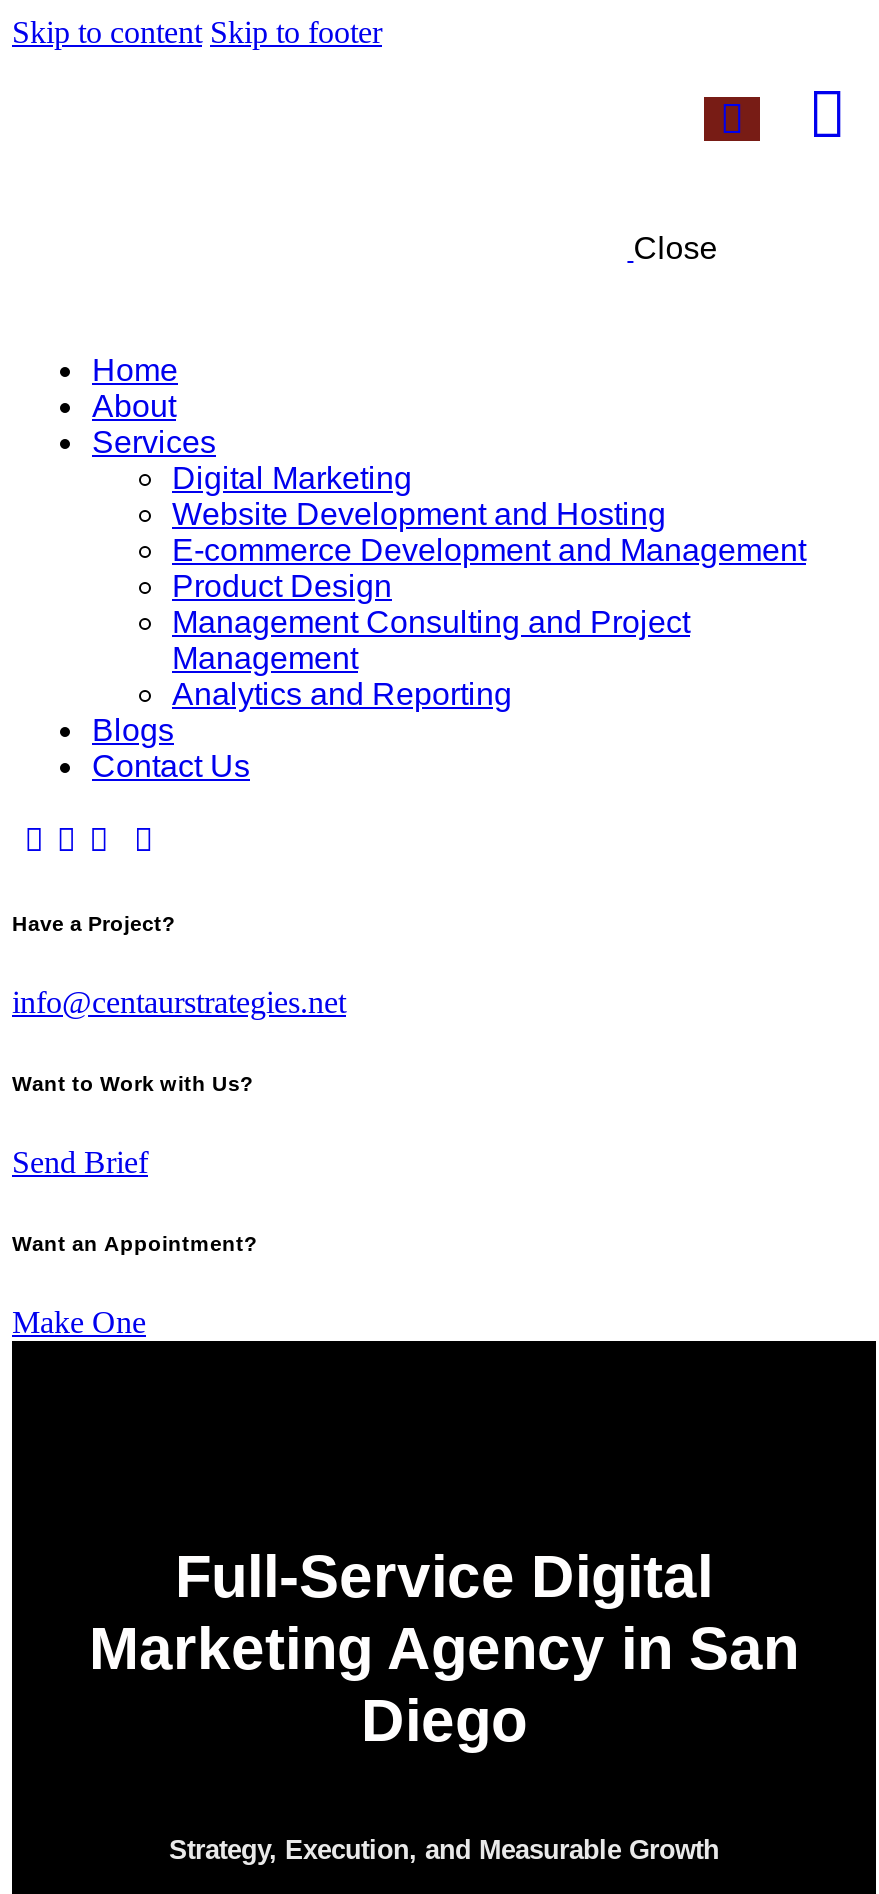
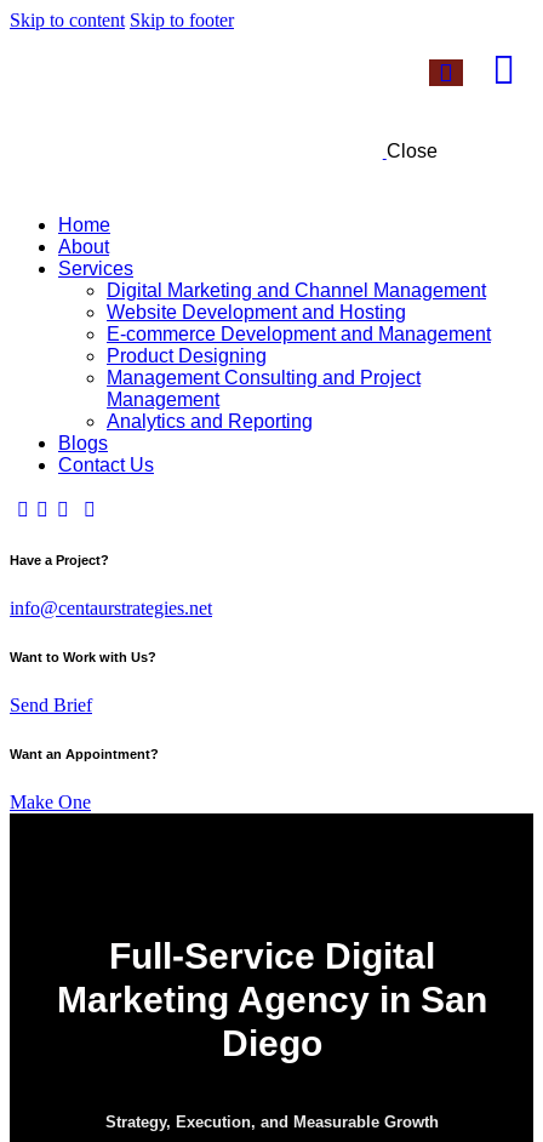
[172,461,412,495] Digital Marketing -> [107,280,486,301] Digital Marketing and Channel Management
[172,569,392,603] Product Design -> [107,346,267,366] Product Designing

